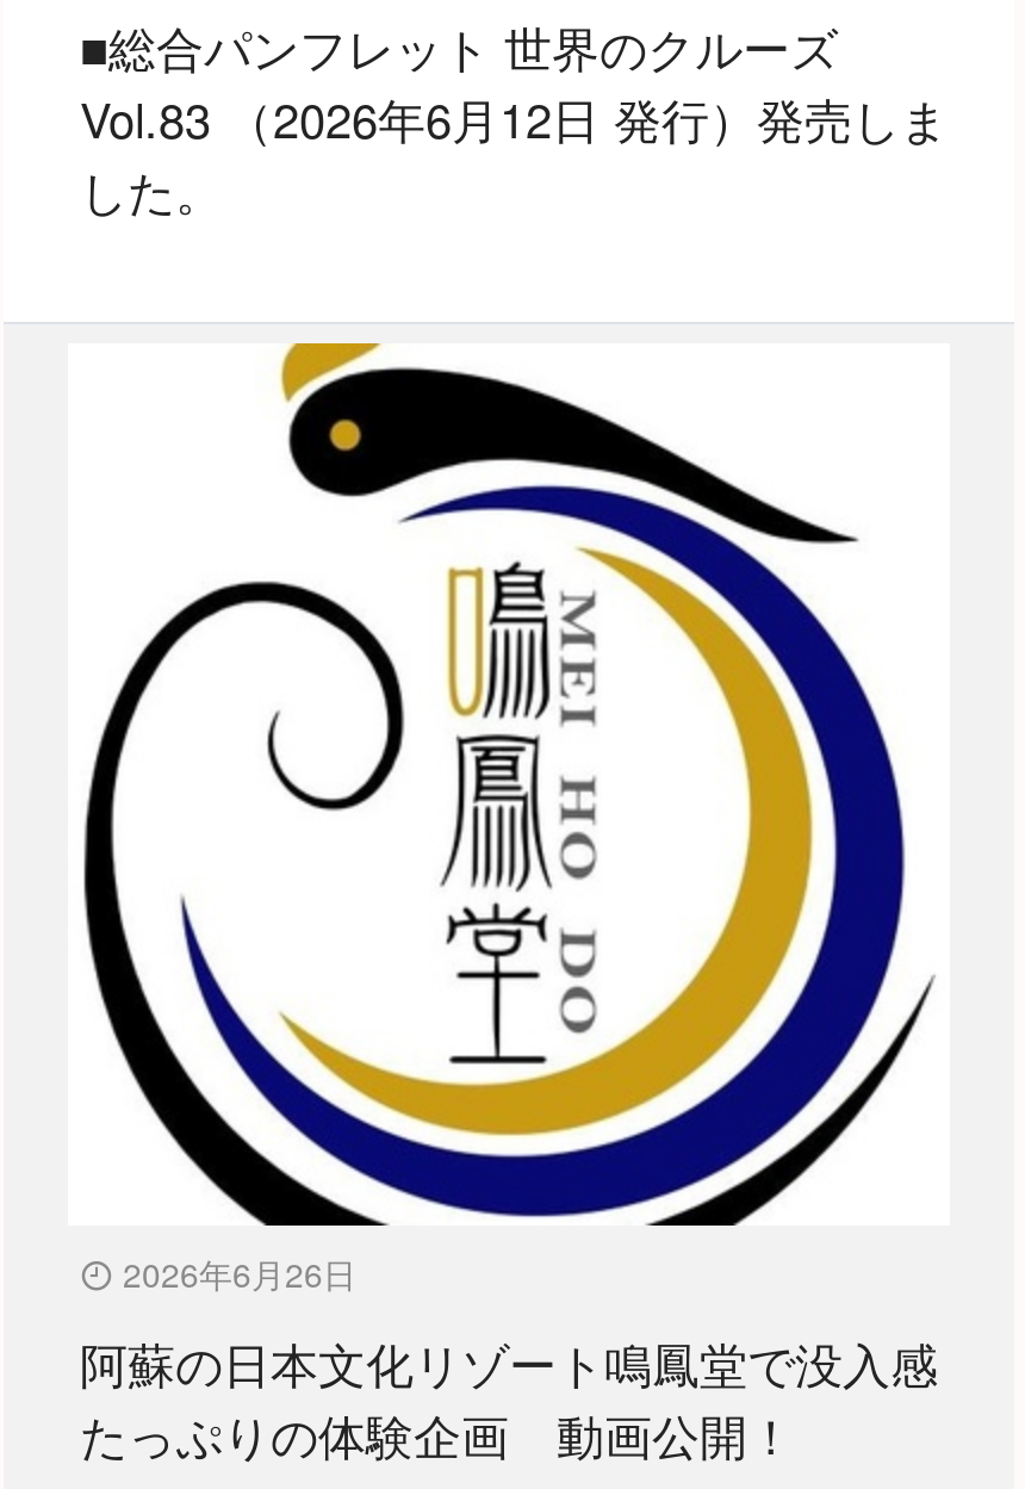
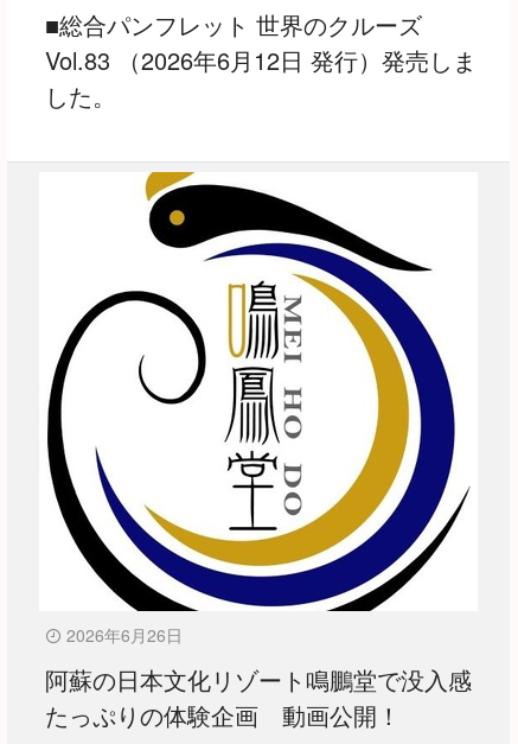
[80,1329,938,1398] 阿蘇の日本文化リゾート鳴鳳堂で没入感 -> [45,663,472,697] 阿蘇の日本文化リゾート鳴鵬堂で没入感

